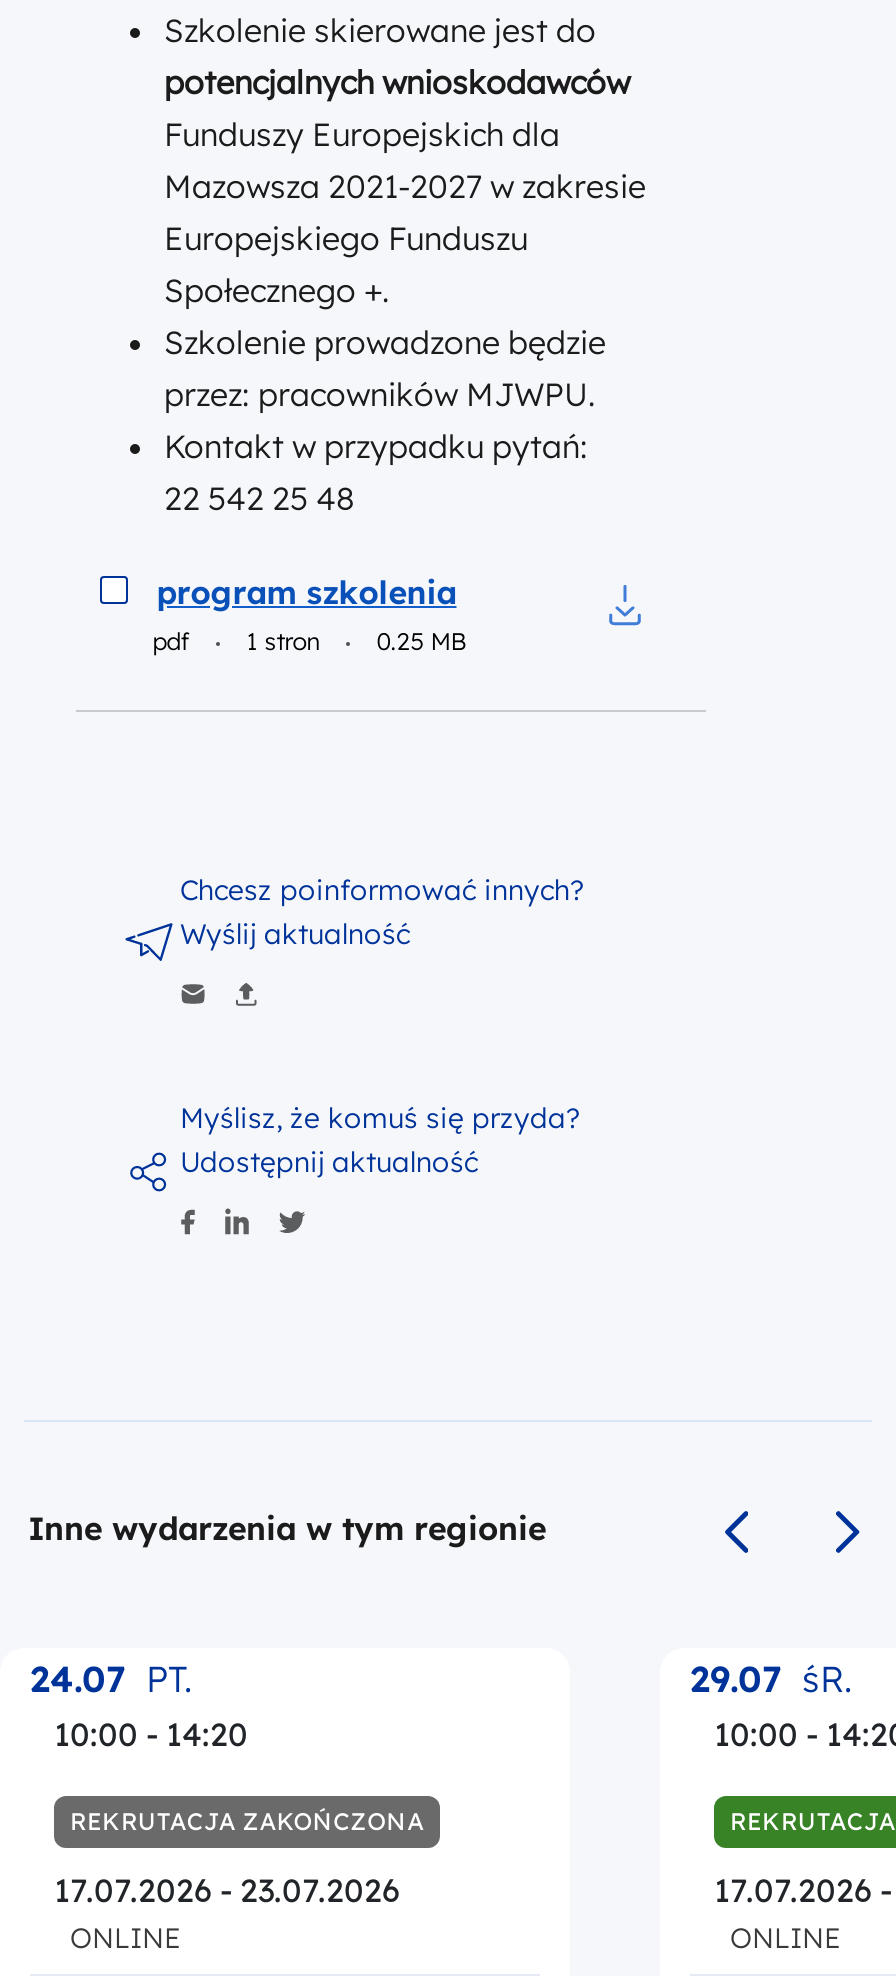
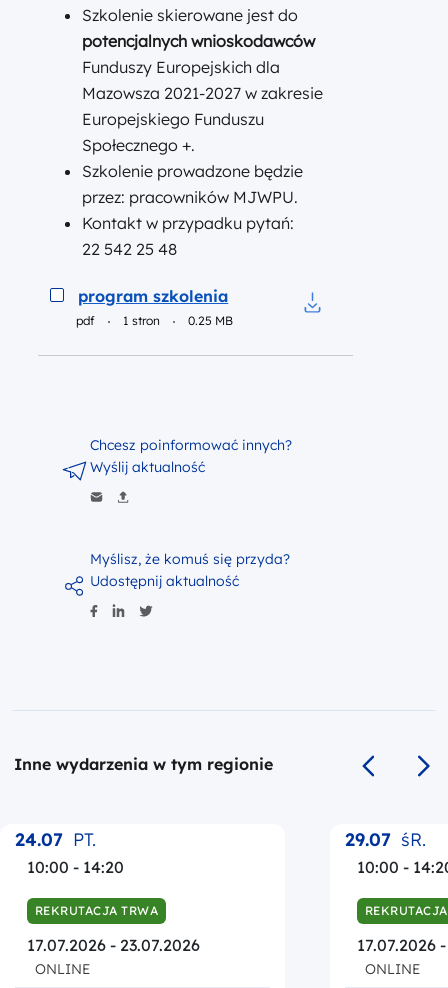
[70,1806,424,1836] REKRUTACJA ZAKOŃCZONA -> [35,903,158,918] REKRUTACJA TRWA

